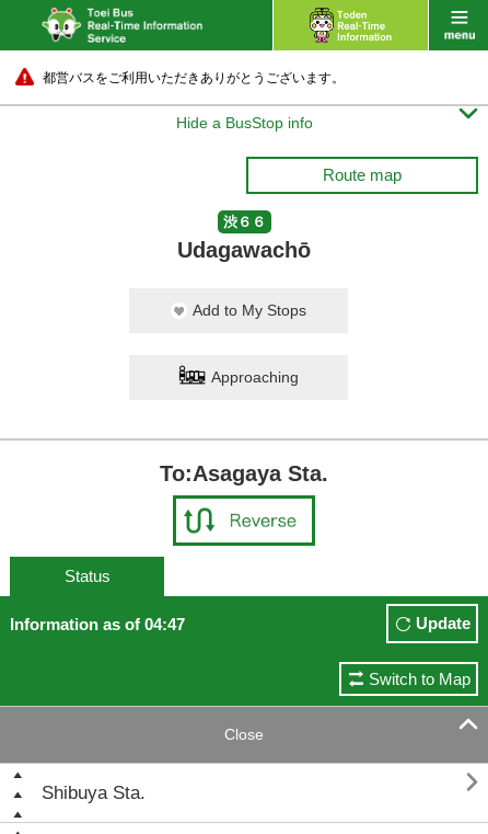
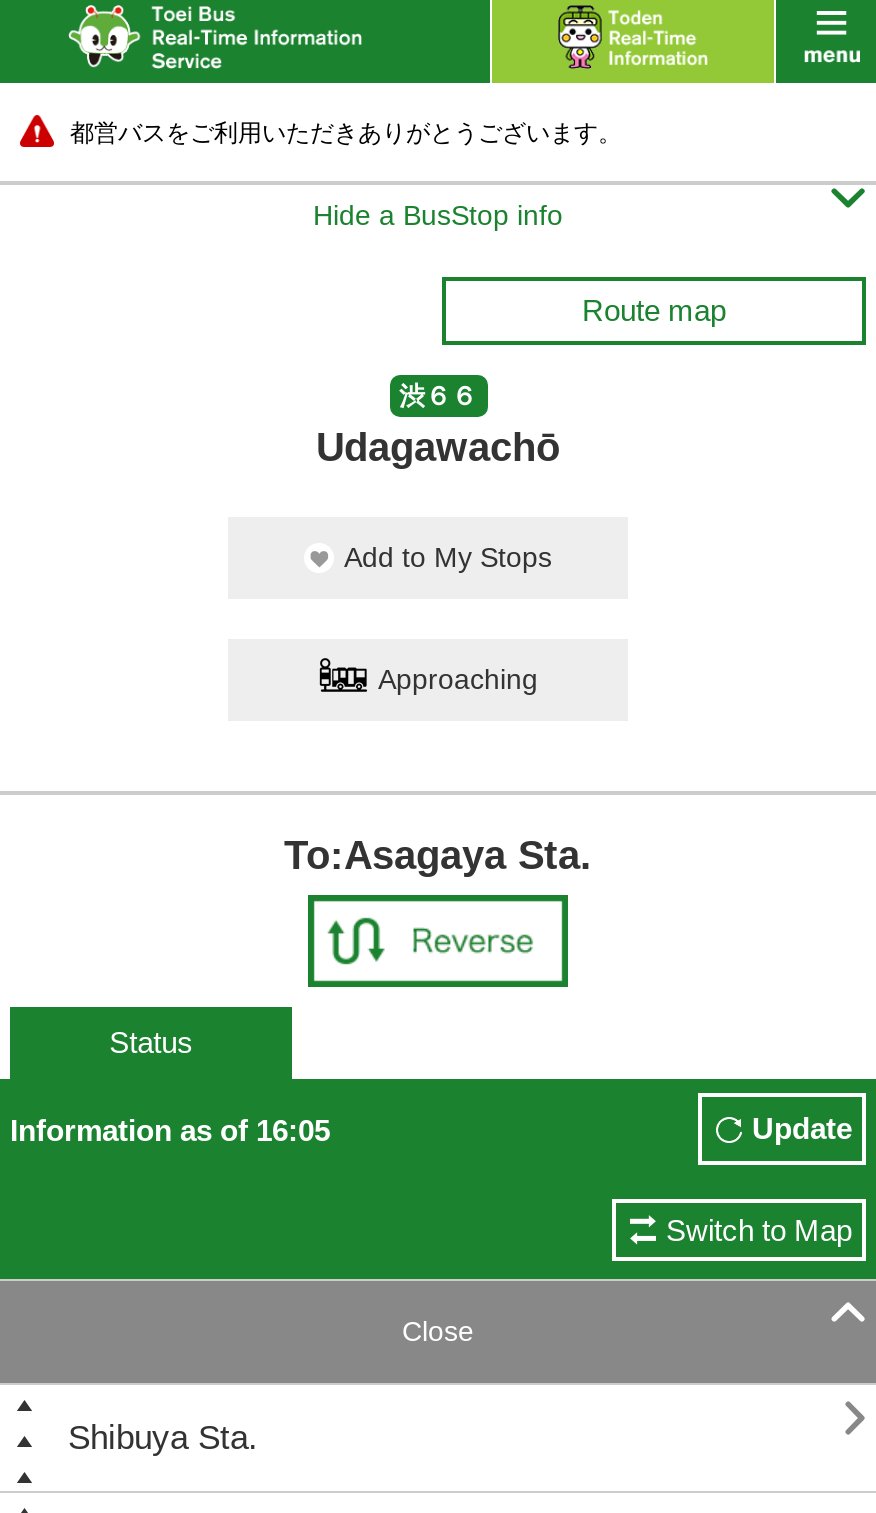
[10,615,185,633] Information as of 04:47 -> [10,1113,330,1147] Information as of 16:05

